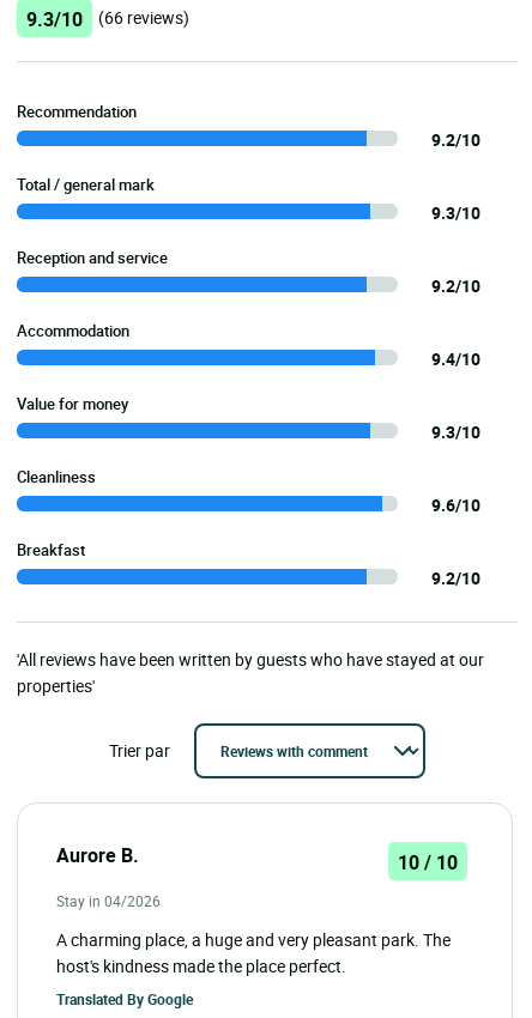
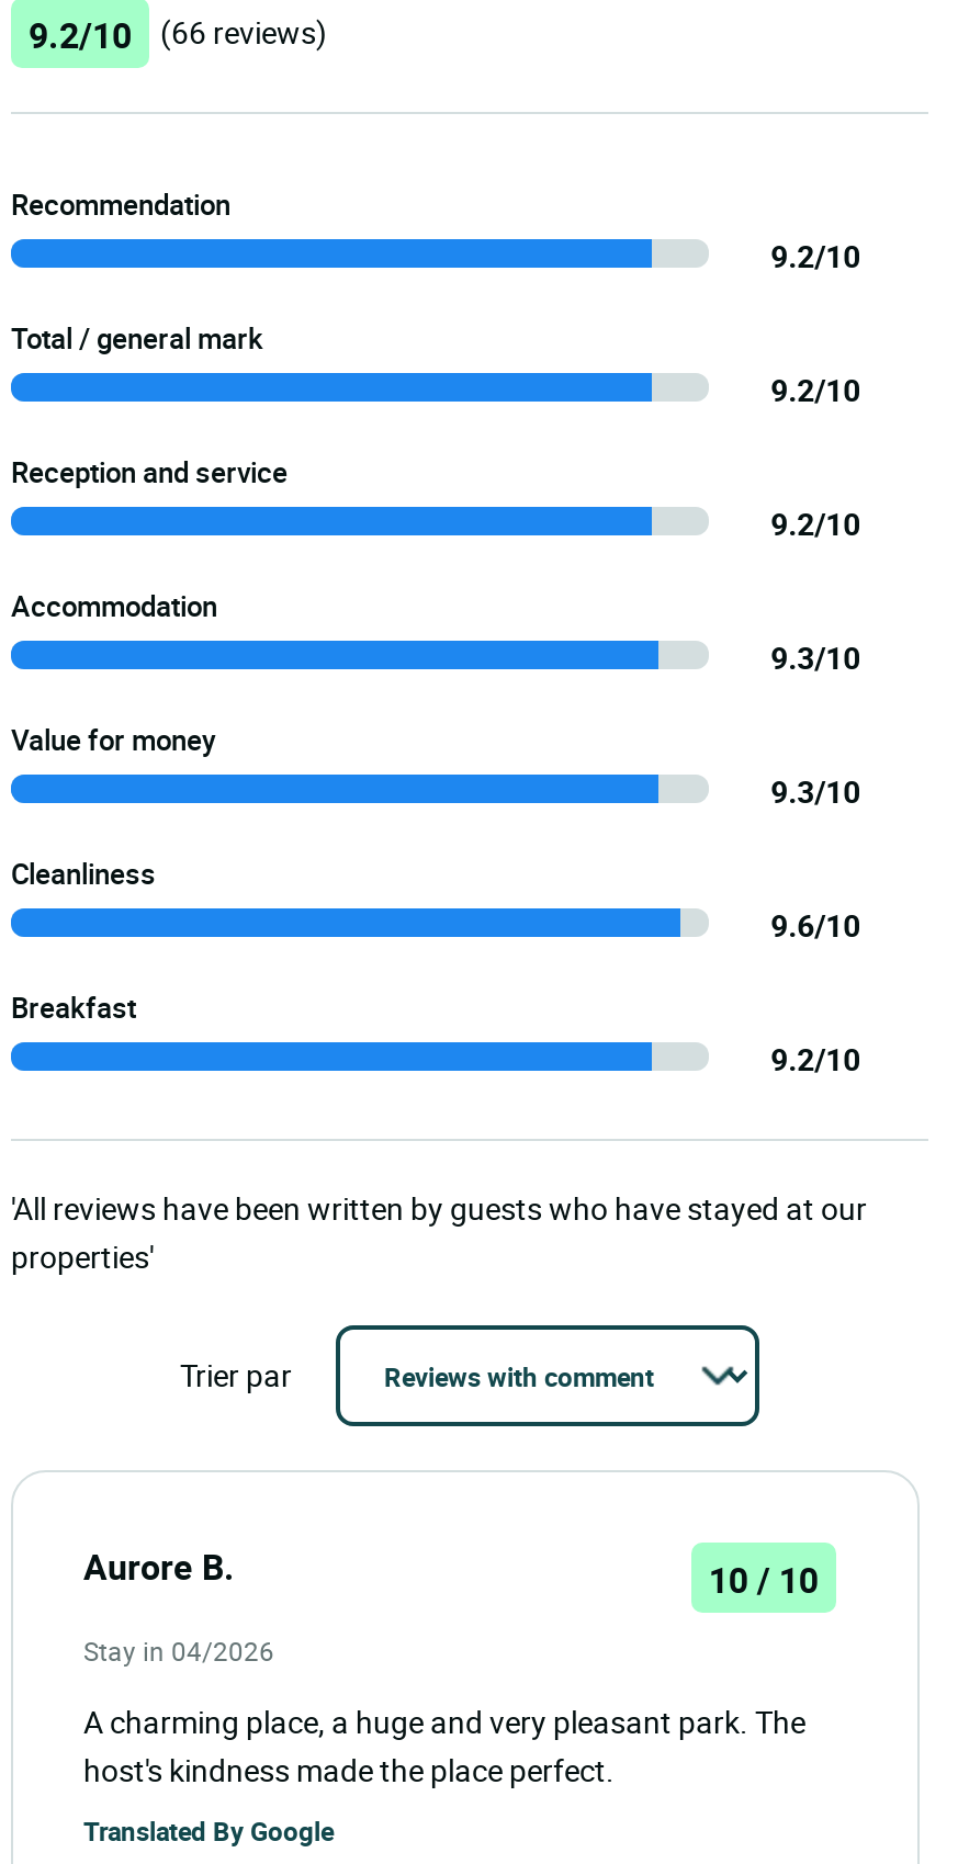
[26,6,189,32] 9.3/10 (66 reviews) -> [29,11,327,59] 9.2/10 (66 reviews)
[431,201,481,224] 9.3/10 -> [771,368,861,410] 9.2/10
[431,347,481,370] 9.4/10 -> [771,636,861,678] 9.3/10

